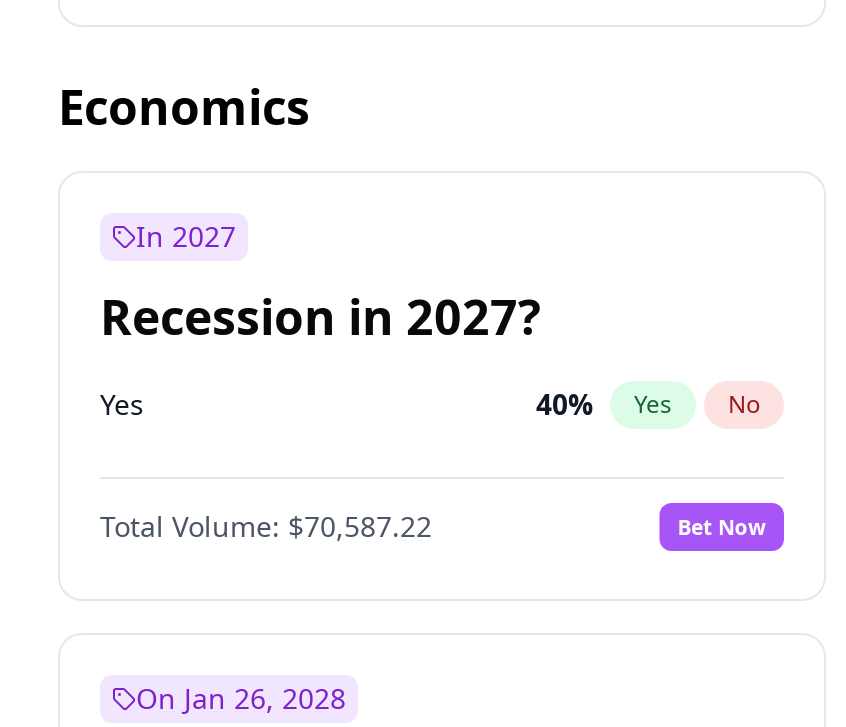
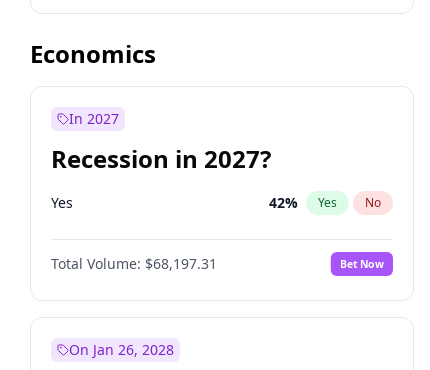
[536,385,760,423] 40% Yes No -> [269,193,381,212] 42% Yes No
[100,507,432,545] Total Volume: $70,587.22 -> [51,254,217,273] Total Volume: $68,197.31

